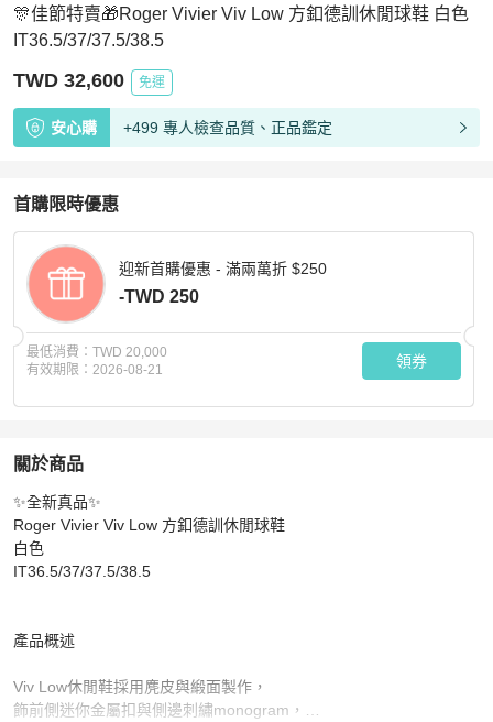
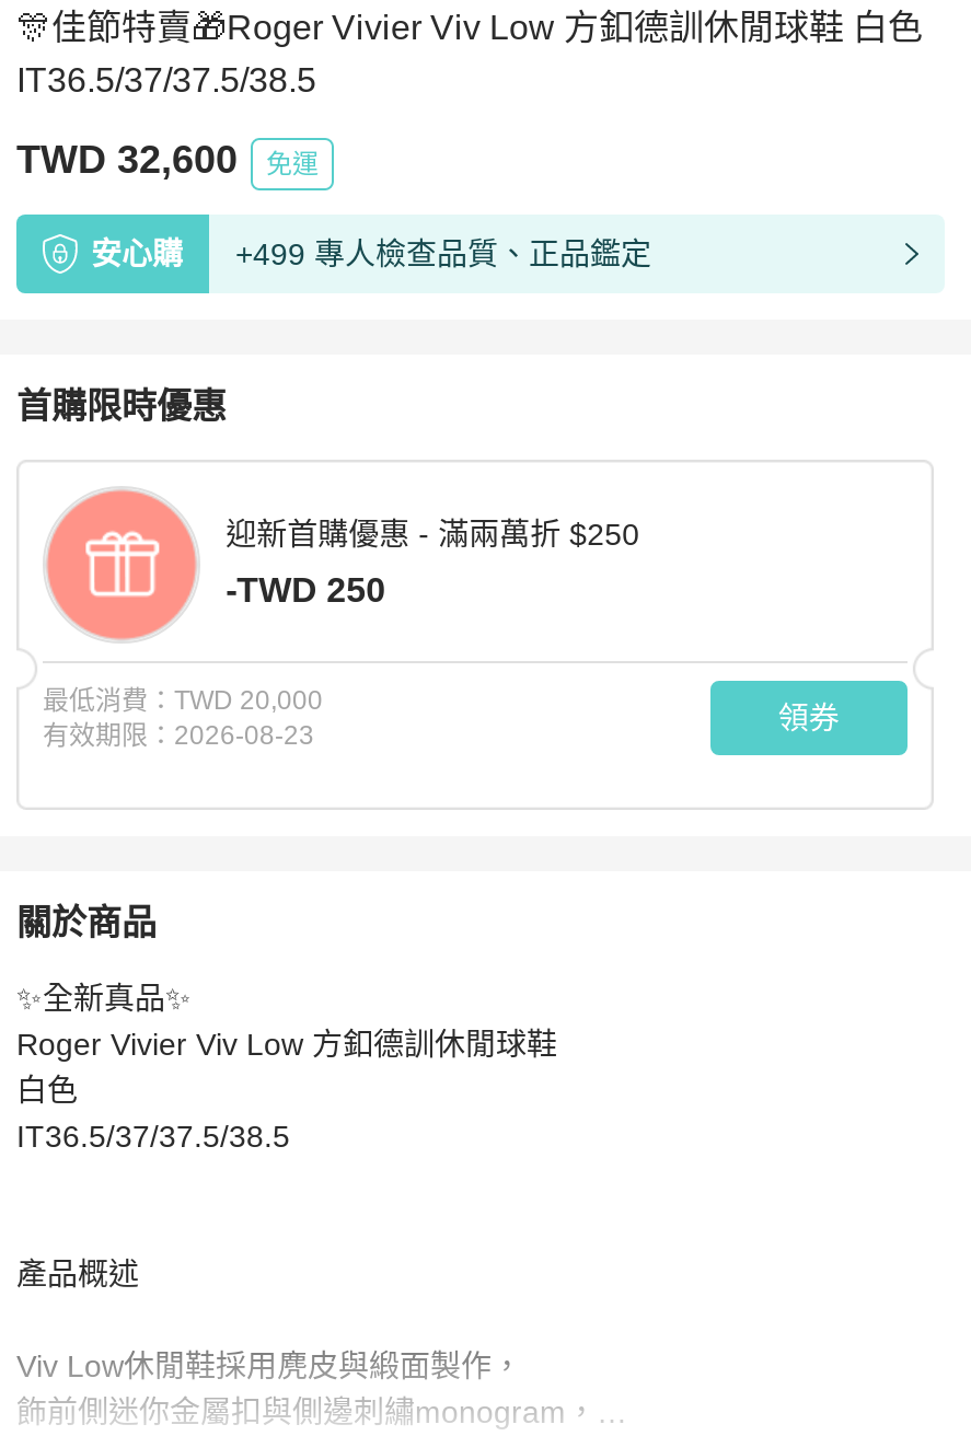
[26,362,163,377] 有效期限：2026-08-21 -> [43,720,314,750] 有效期限：2026-08-23

